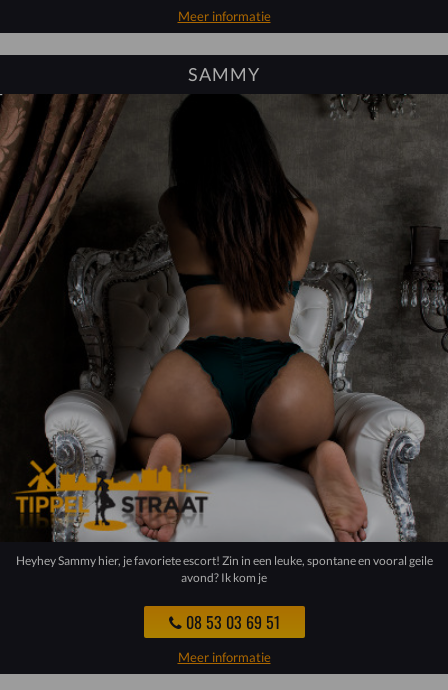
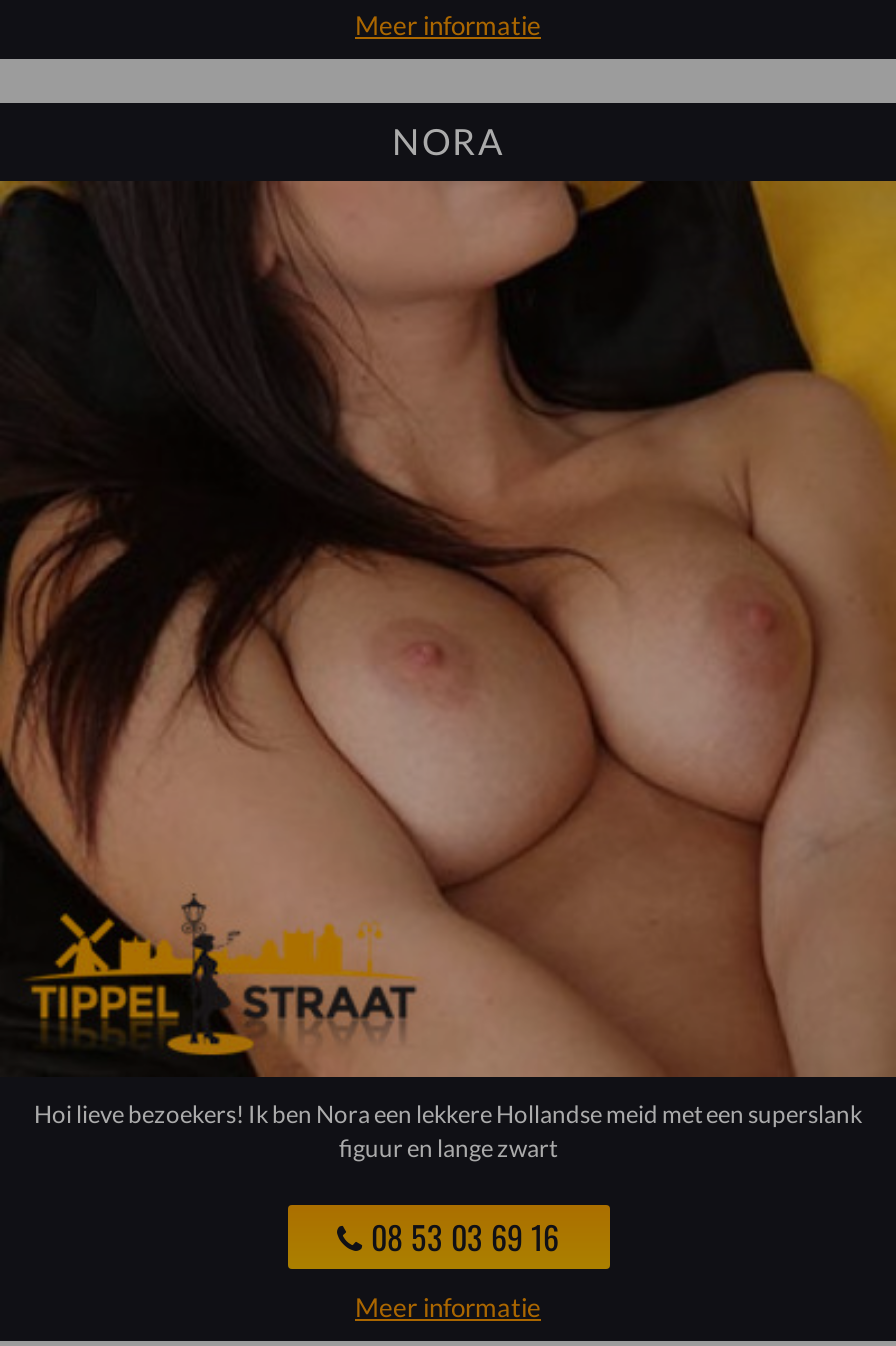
[188,63,260,85] SAMMY -> [392,119,504,163] NORA
[3,93,445,585] [image] | Heyhey Sammy hier, je favoriete escort! Zin in een leuke, spontane en vooral geile | avond? Ik kom je -> [6,179,890,1163] [image] | Hoi lieve bezoekers! Ik ben Nora een lekkere Hollandse meid met een superslank | figuur en lange zwart
[181,610,279,634] 08 53 03 69 51 -> [363,1213,559,1261] 08 53 03 69 16

